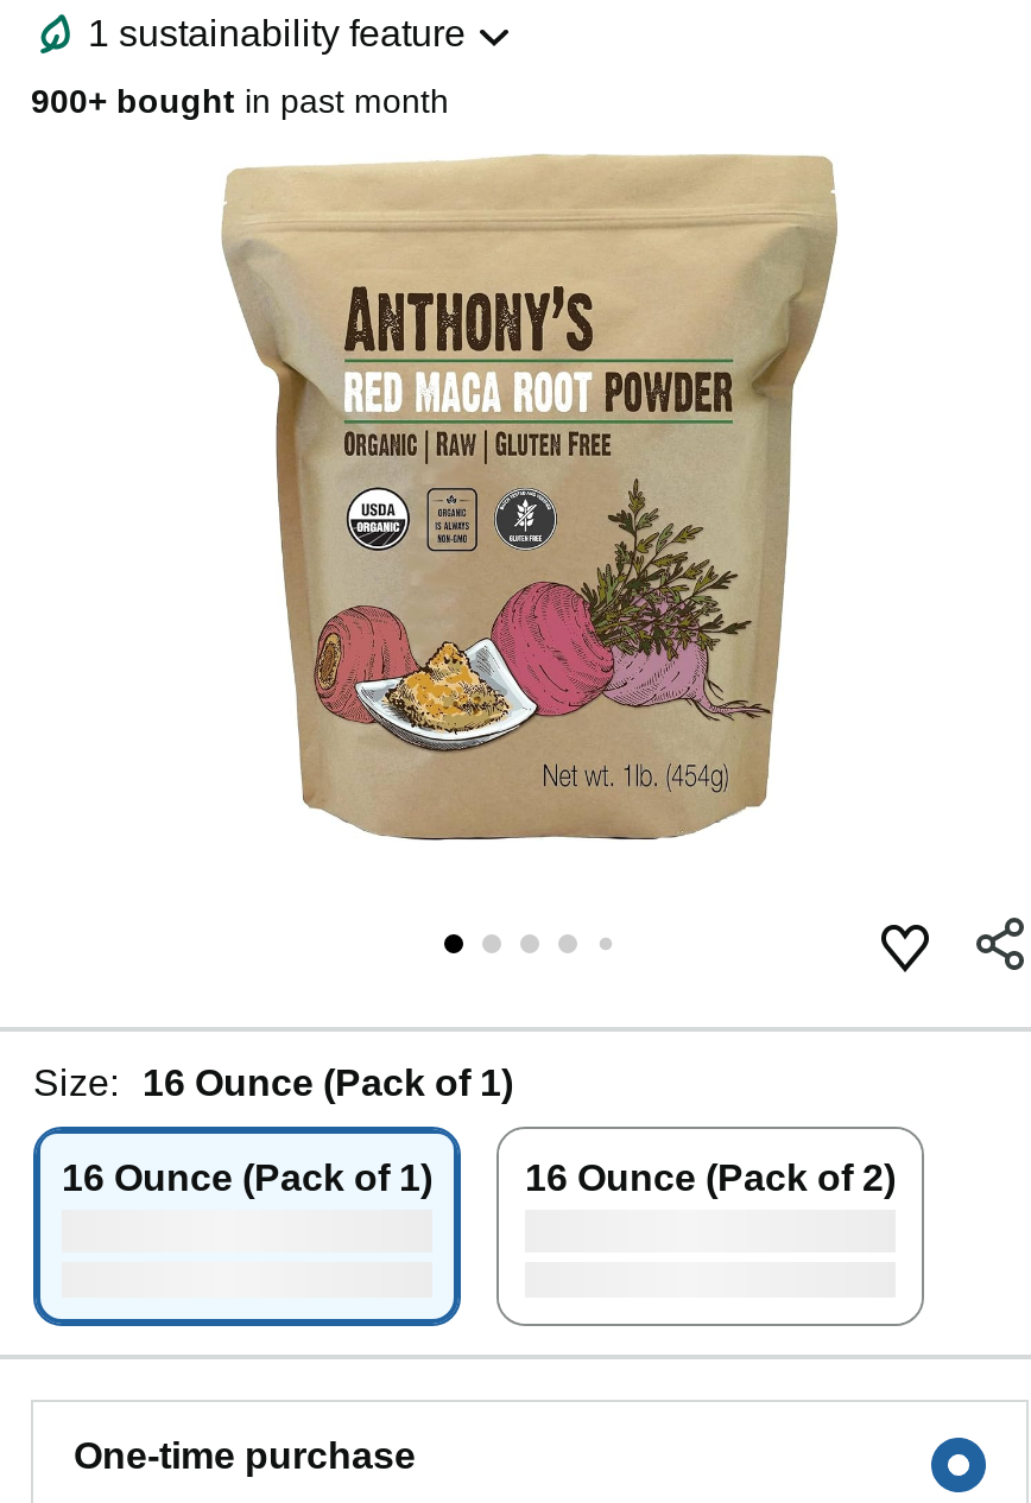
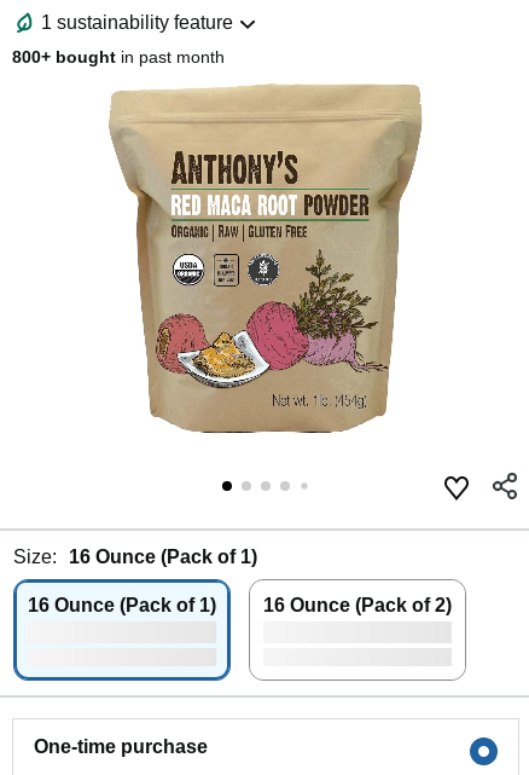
[31,82,449,120] 900+ bought in past month -> [12,47,225,67] 800+ bought in past month

